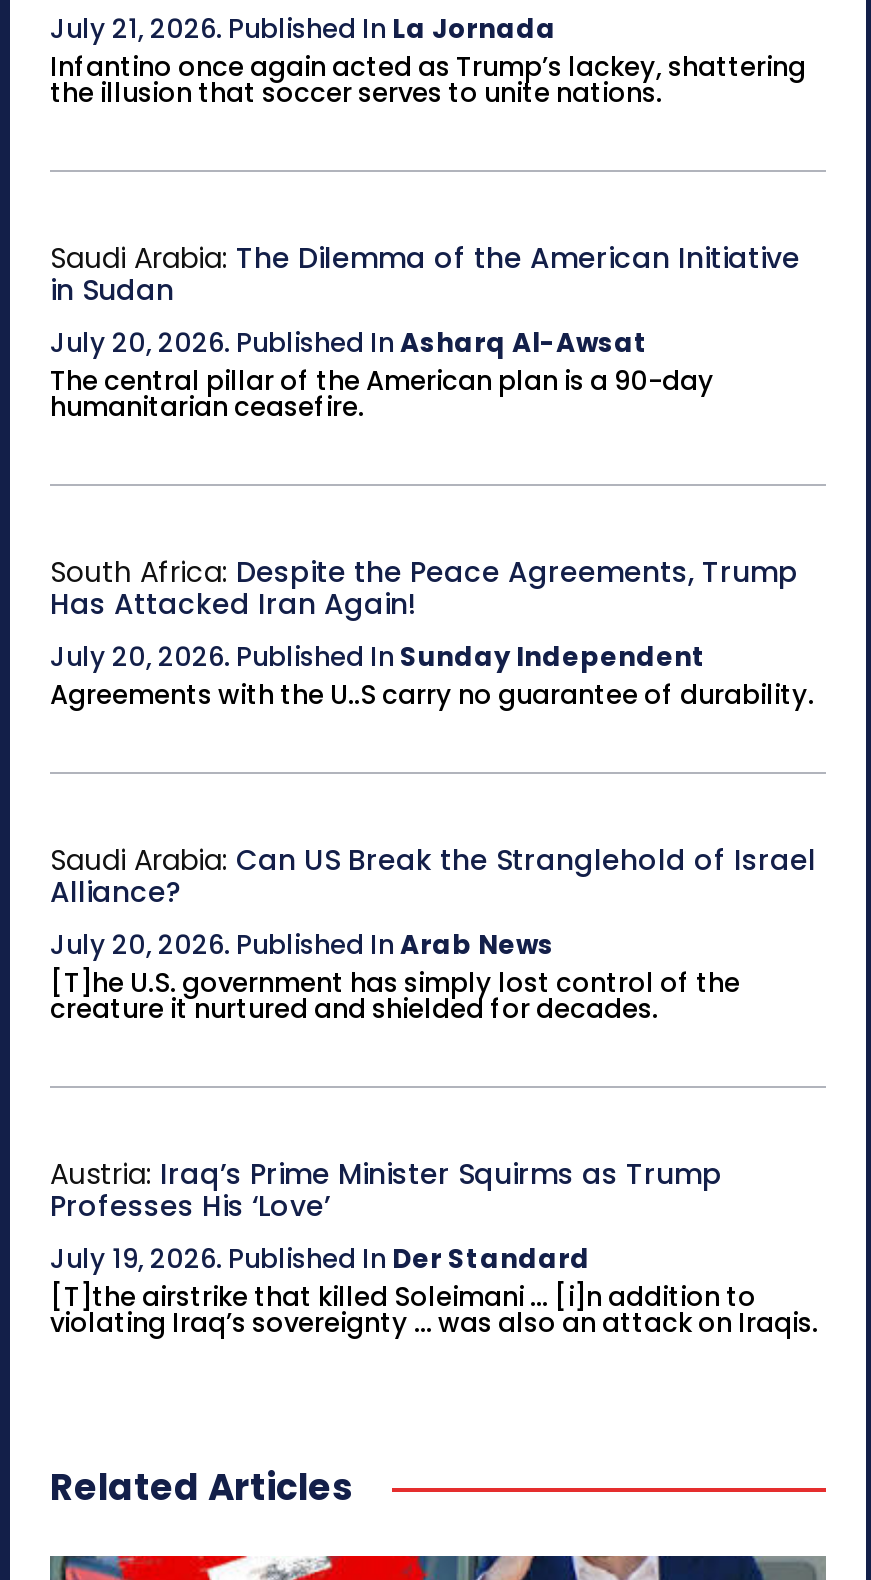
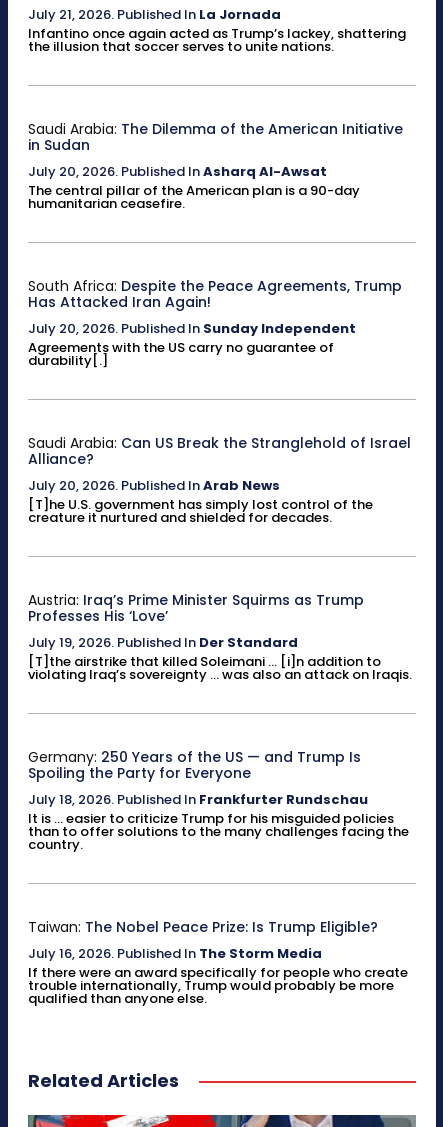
[50,676,814,714] Agreements with the U..S carry no guarantee of durability. -> [28,338,334,370] Agreements with the US carry no guarantee of | durability[.]
none -> [28,747,409,854] Germany: 250 Years of the US — and Trump Is | Spoiling the Party for Everyone | July 18, 2026. Published In Frankfurter Rundschau | It is ... easier to criticize Trump for his misguided policies | than to offer solutions to the many challenges facing the | country.
none -> [28,917,408,1008] Taiwan: The Nobel Peace Prize: Is Trump Eligible? | July 16, 2026. Published In The Storm Media | If there were an award specifically for people who create | trouble internationally, Trump would probably be more | qualified than anyone else.

